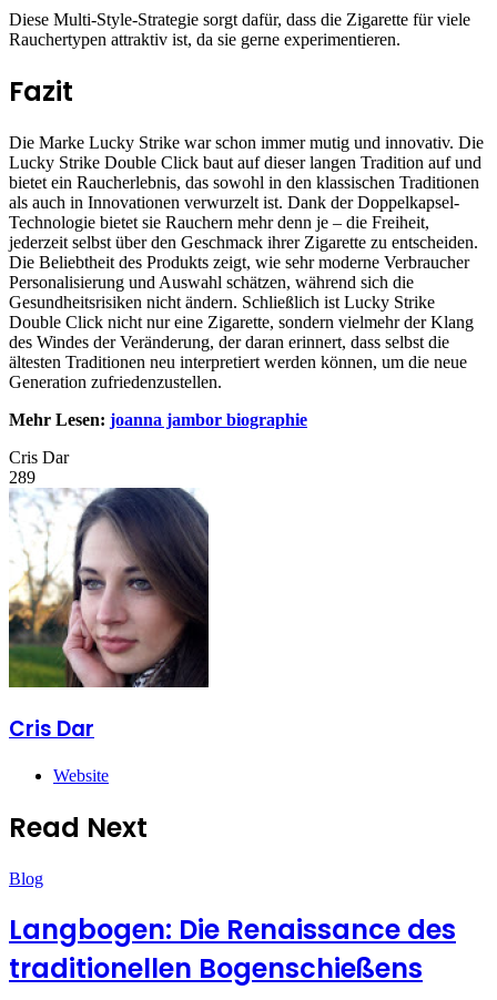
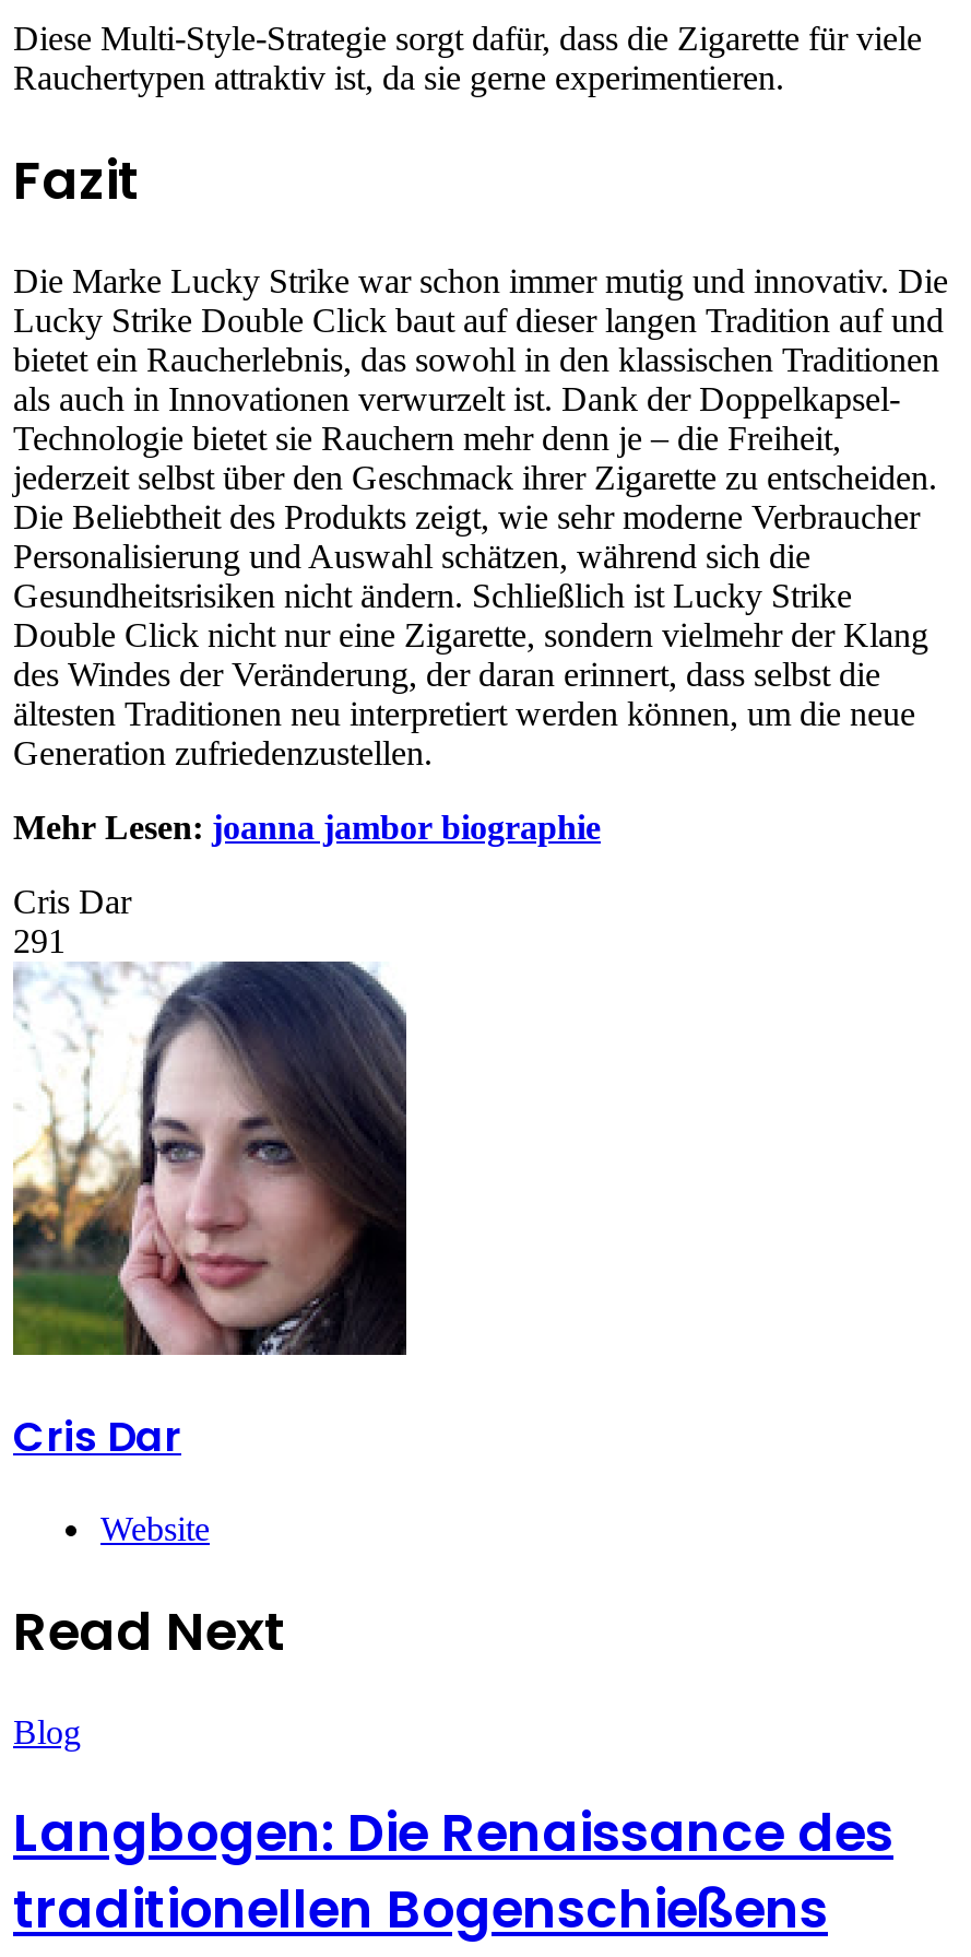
[9,468,35,487] 289 -> [13,923,66,960] 291

